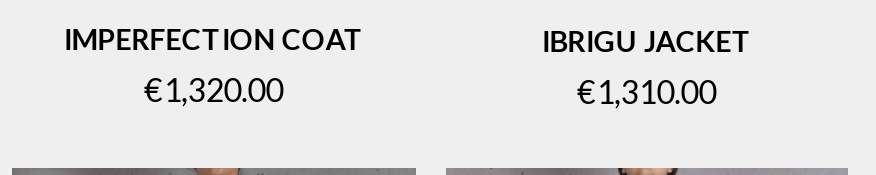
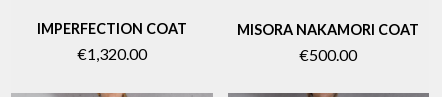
[542,23,752,109] IBRIGU JACKET | €1,310.00 -> [237,21,419,64] MISORA NAKAMORI COAT | €500.00

